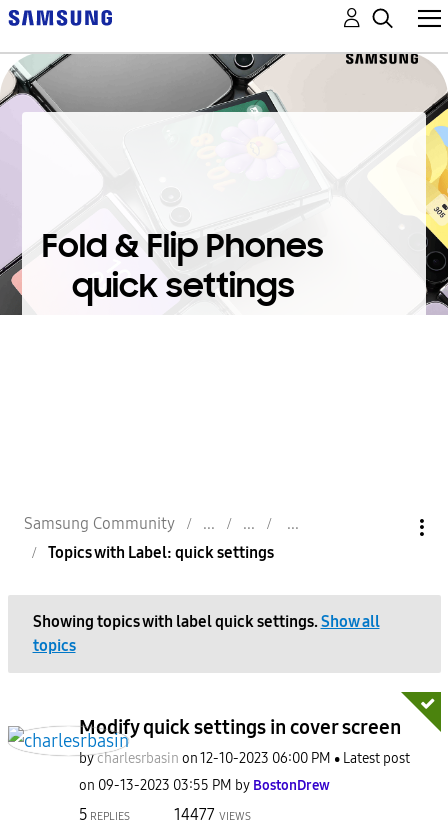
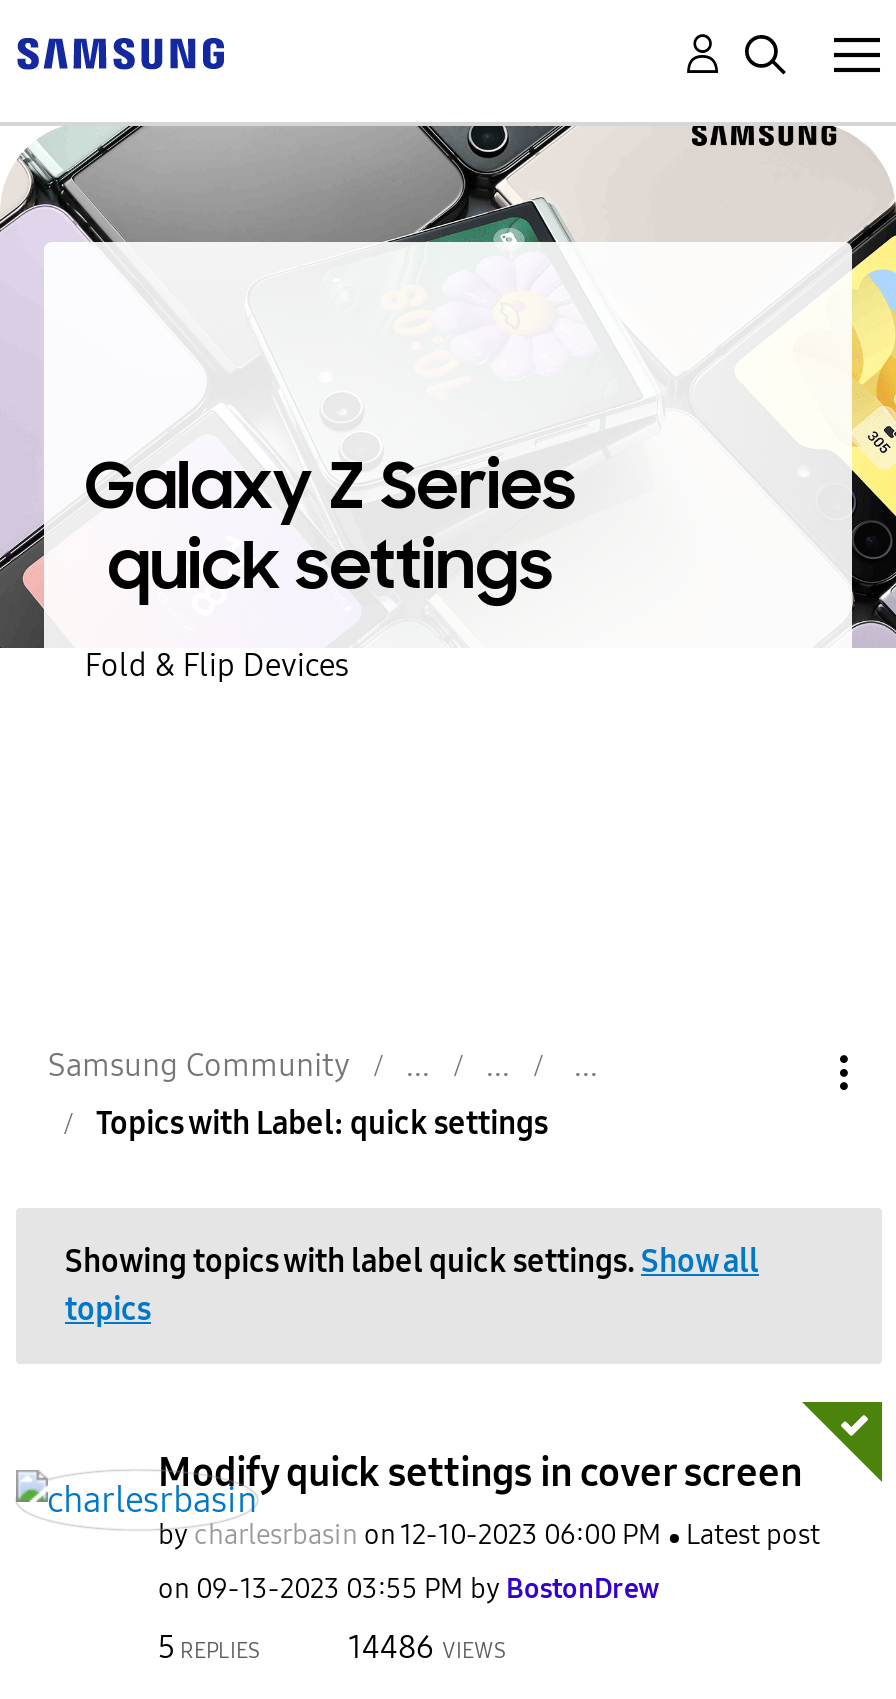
[42,225,324,267] Fold & Flip Phones -> [85,444,577,528] Galaxy Z Series
none -> [85,646,349,684] Fold & Flip Devices
[174,804,251,823] 14477 VIEWS -> [348,1627,506,1665] 14486 VIEWS

